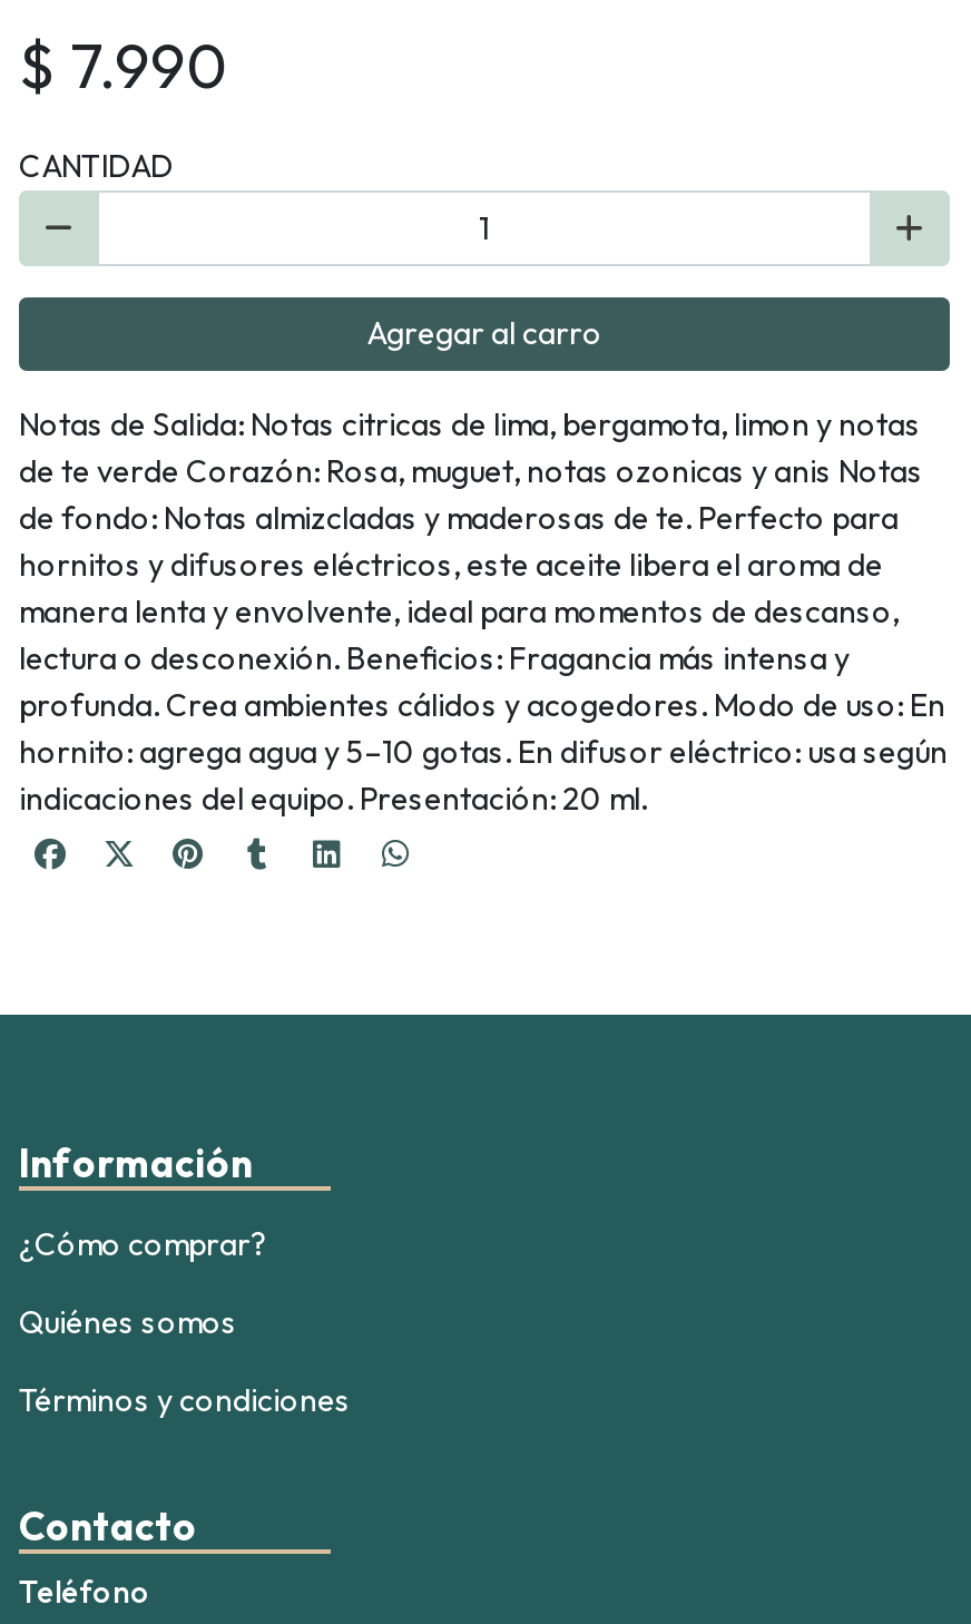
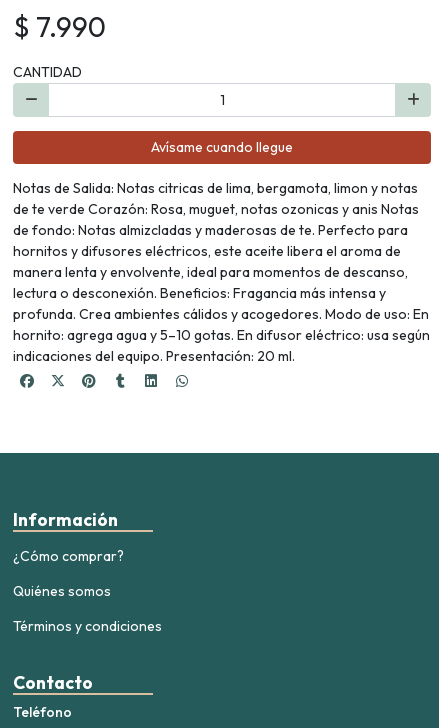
[366,313,602,353] Agregar al carro -> [151,138,293,156] Avísame cuando llegue

